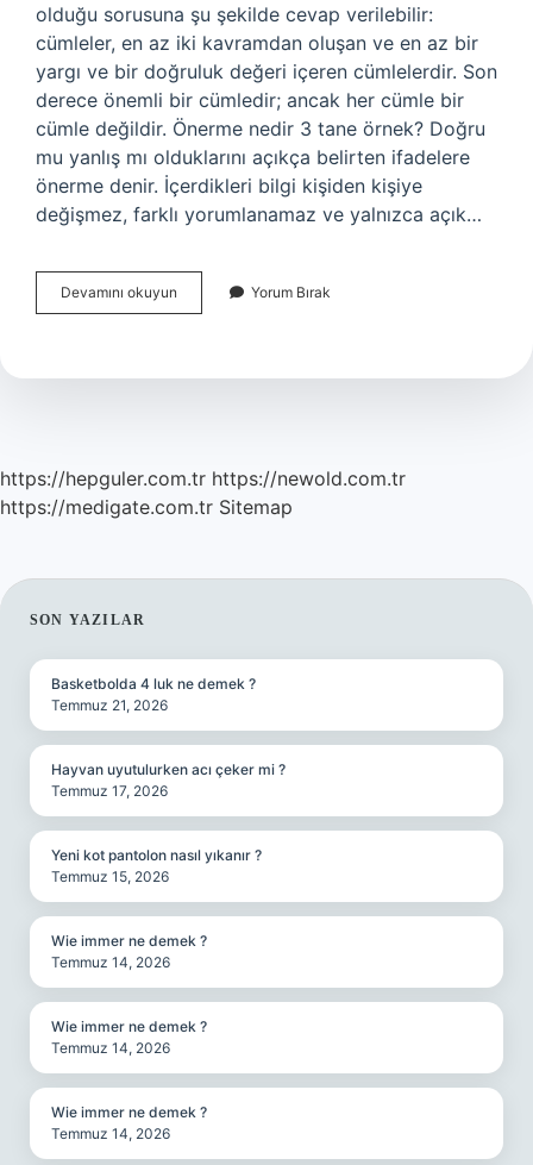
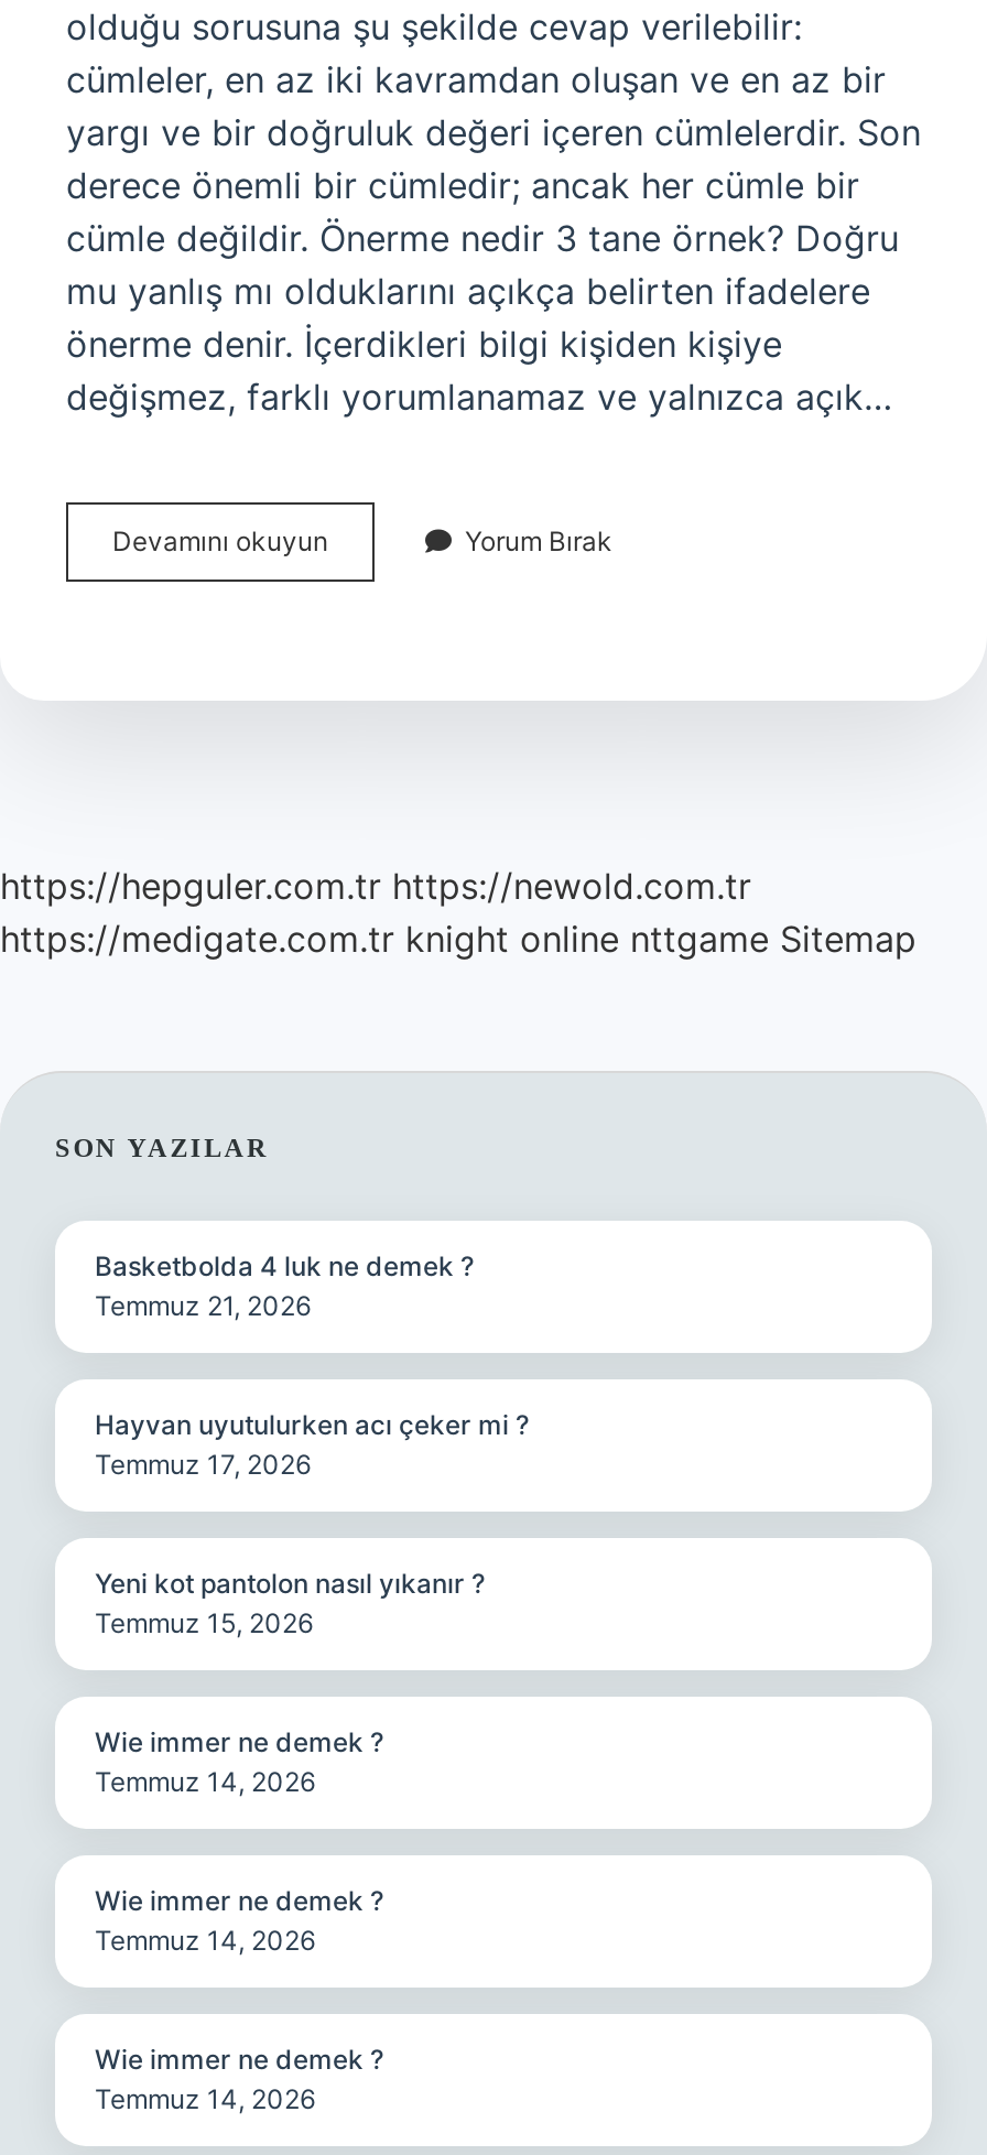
[0,495,293,519] https://medigate.com.tr Sitemap -> [0,917,916,961] https://medigate.com.tr knight online nttgame Sitemap

